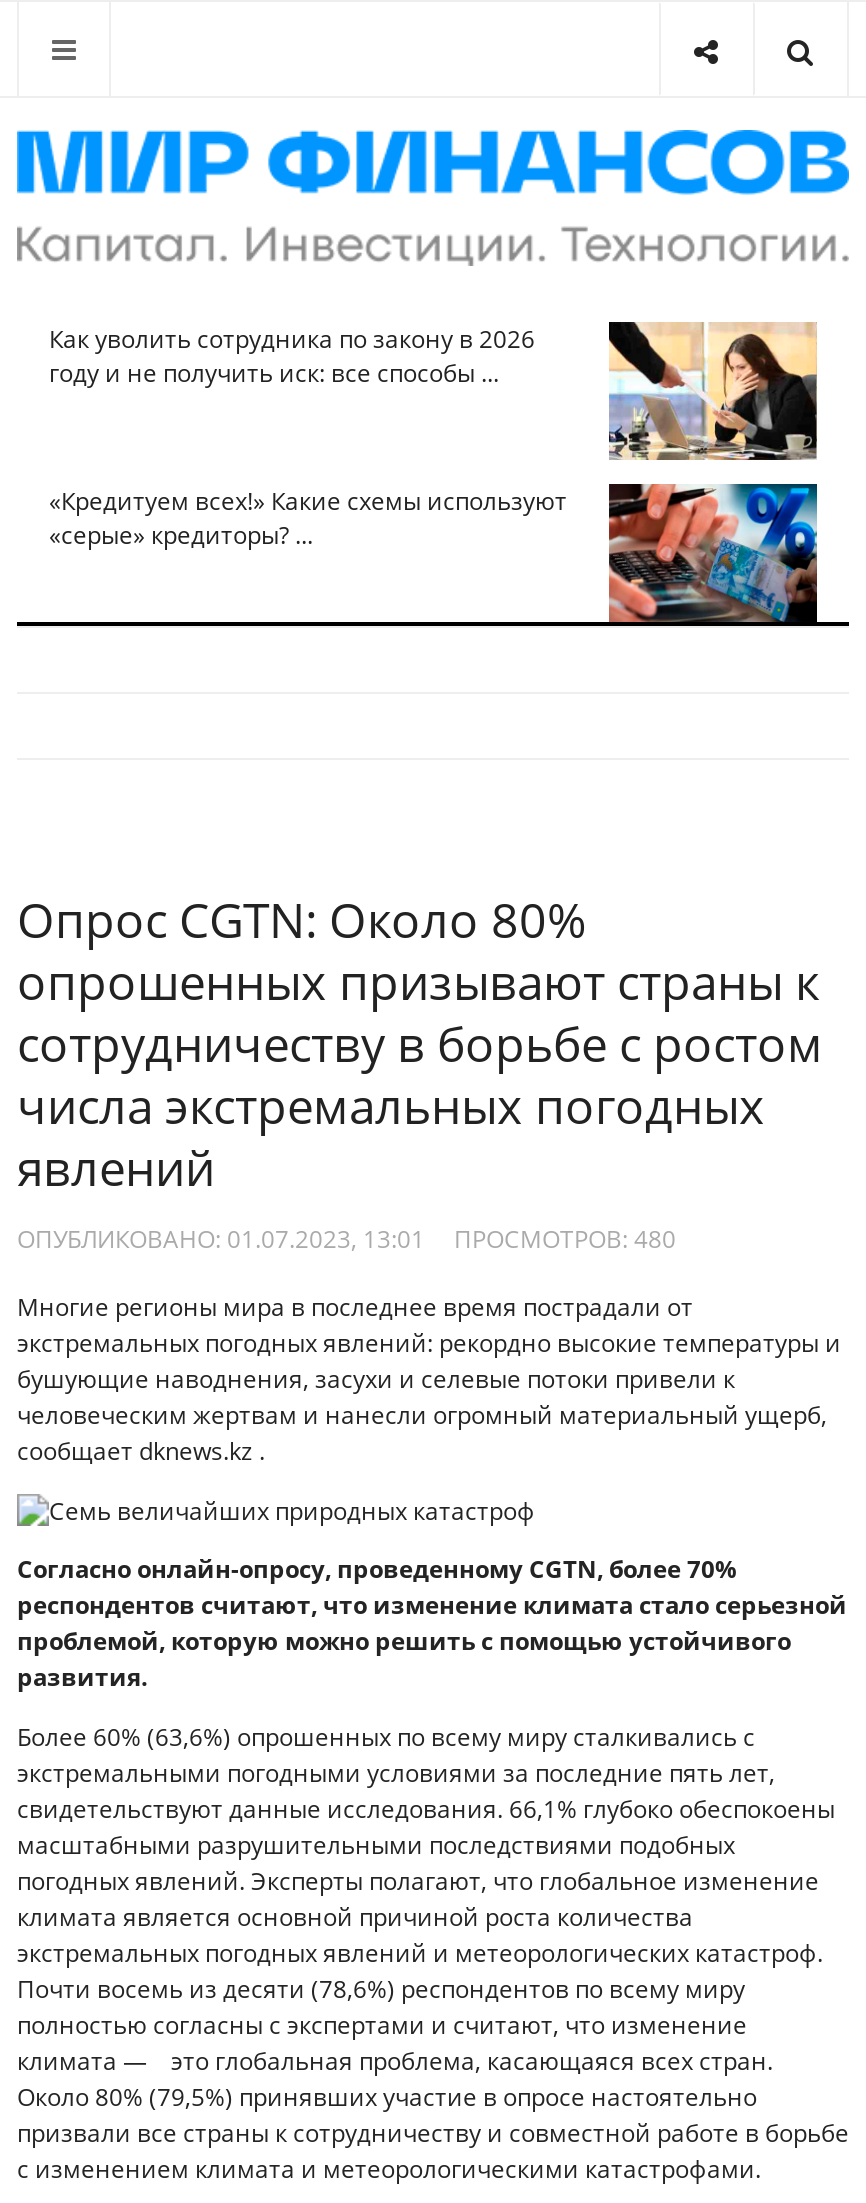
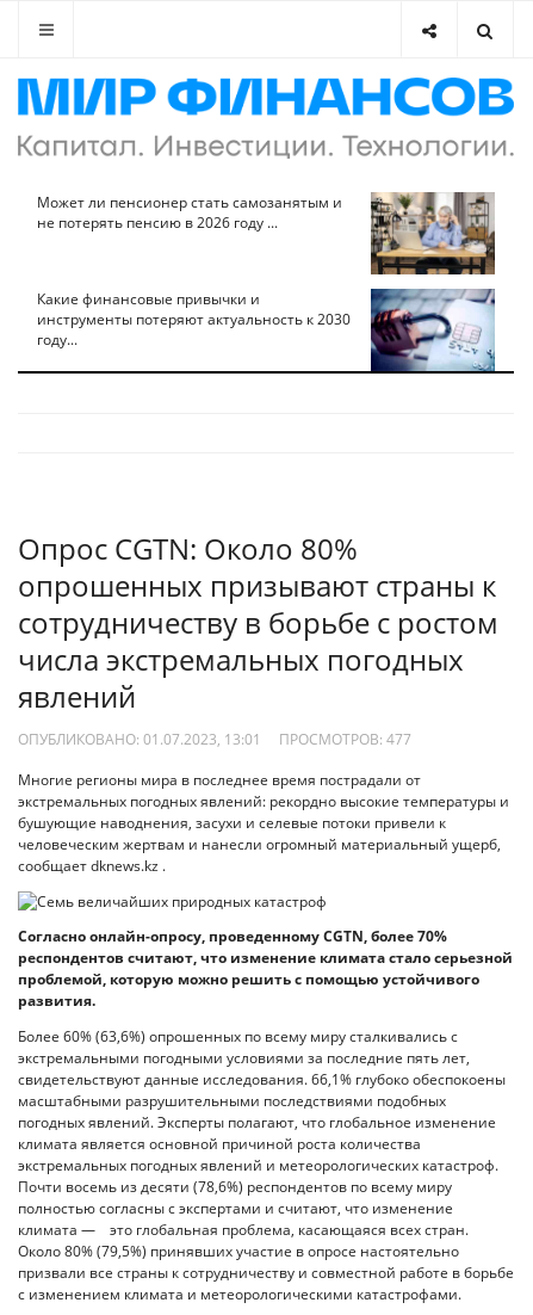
[49,322,535,390] Как уволить сотрудника по закону в 2026 | году и не получить иск: все способы ... -> [37,192,342,233] Может ли пенсионер стать самозанятым и | не потерять пенсию в 2026 году ...
[49,320,817,553] [image] | «Кредитуем всех!» Какие схемы используют | «серые» кредиторы? ... -> [37,191,495,350] [image] | Какие финансовые привычки и | инструменты потеряют актуальность к 2030 | году...
[607,482,819,624] [image] -> [370,288,496,372] [image]
[17,1222,676,1256] ОПУБЛИКОВАНО: 01.07.2023, 13:01 ПРОСМОТРОВ: 480 -> [18,729,411,749] ОПУБЛИКОВАНО: 01.07.2023, 13:01 ПРОСМОТРОВ: 477

